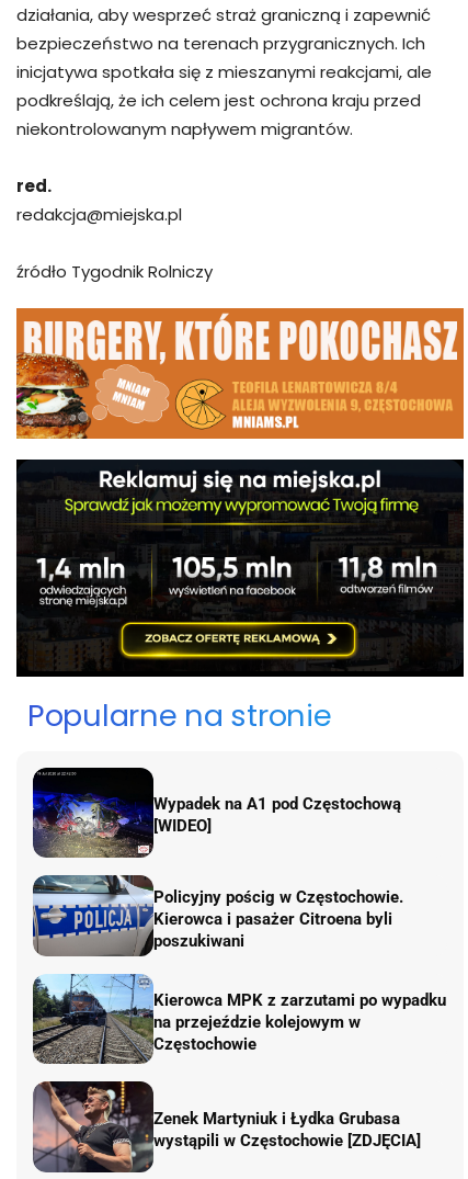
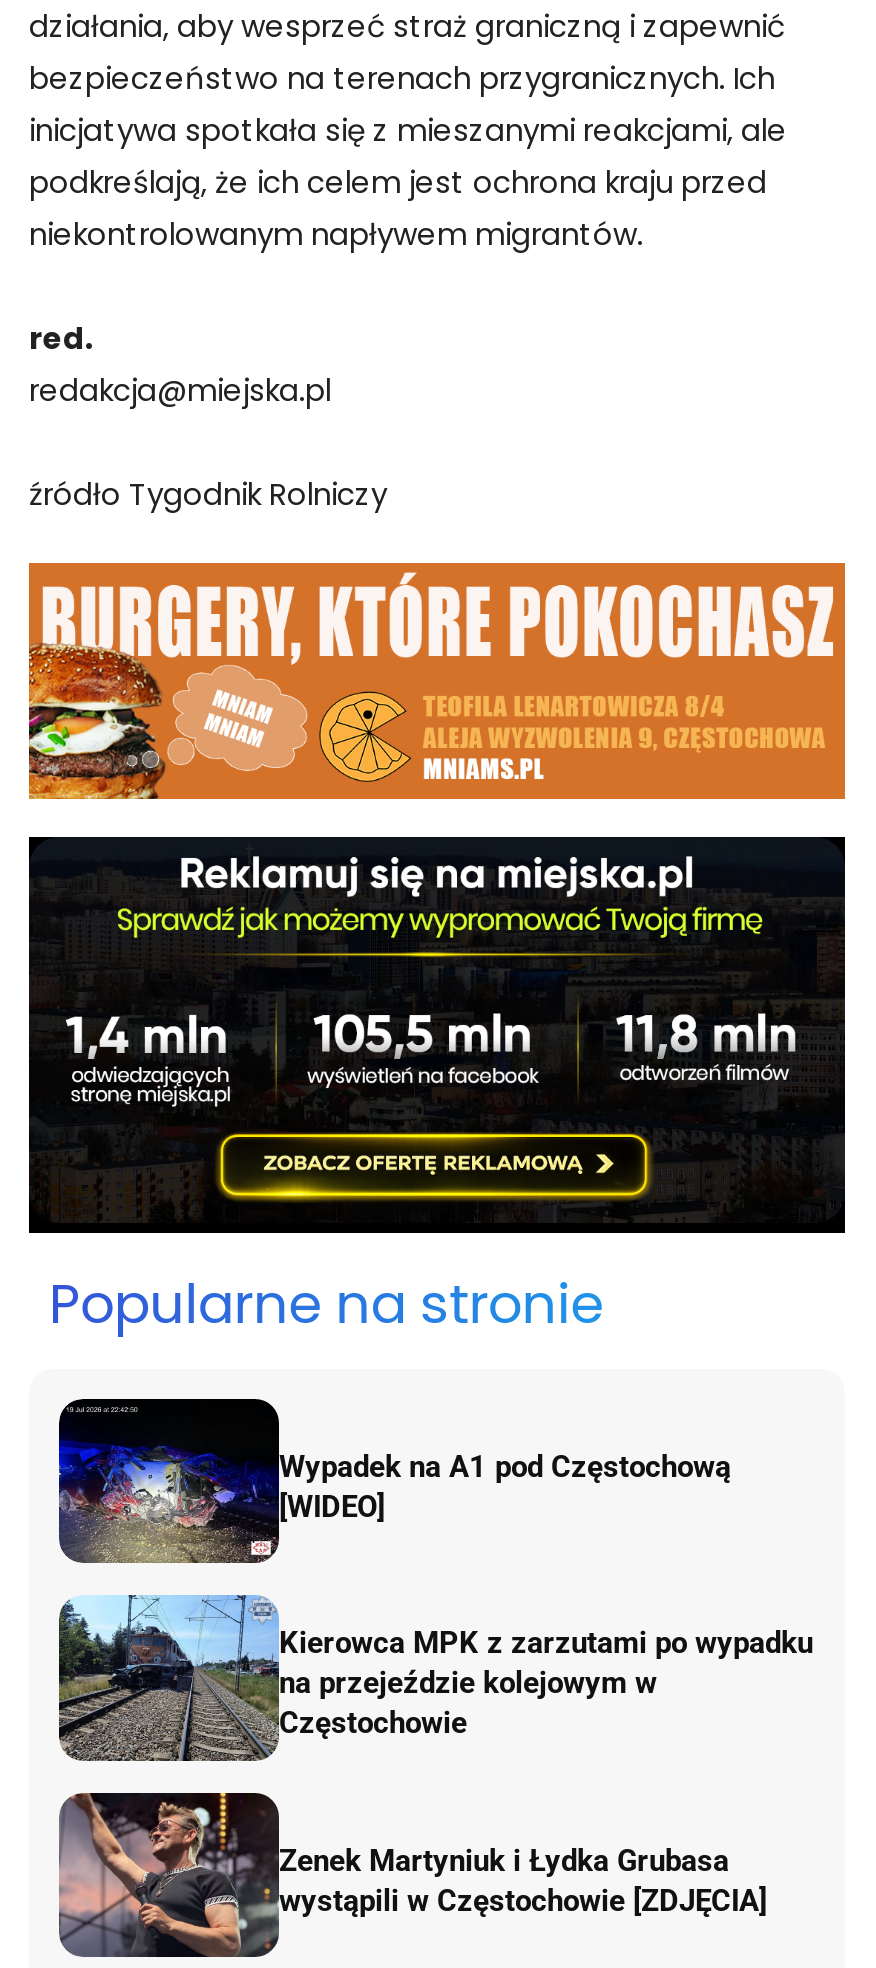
[33,874,403,956] [image] | Policyjny pościg w Częstochowie. | Kierowca i pasażer Citroena byli | poszukiwani -> none

